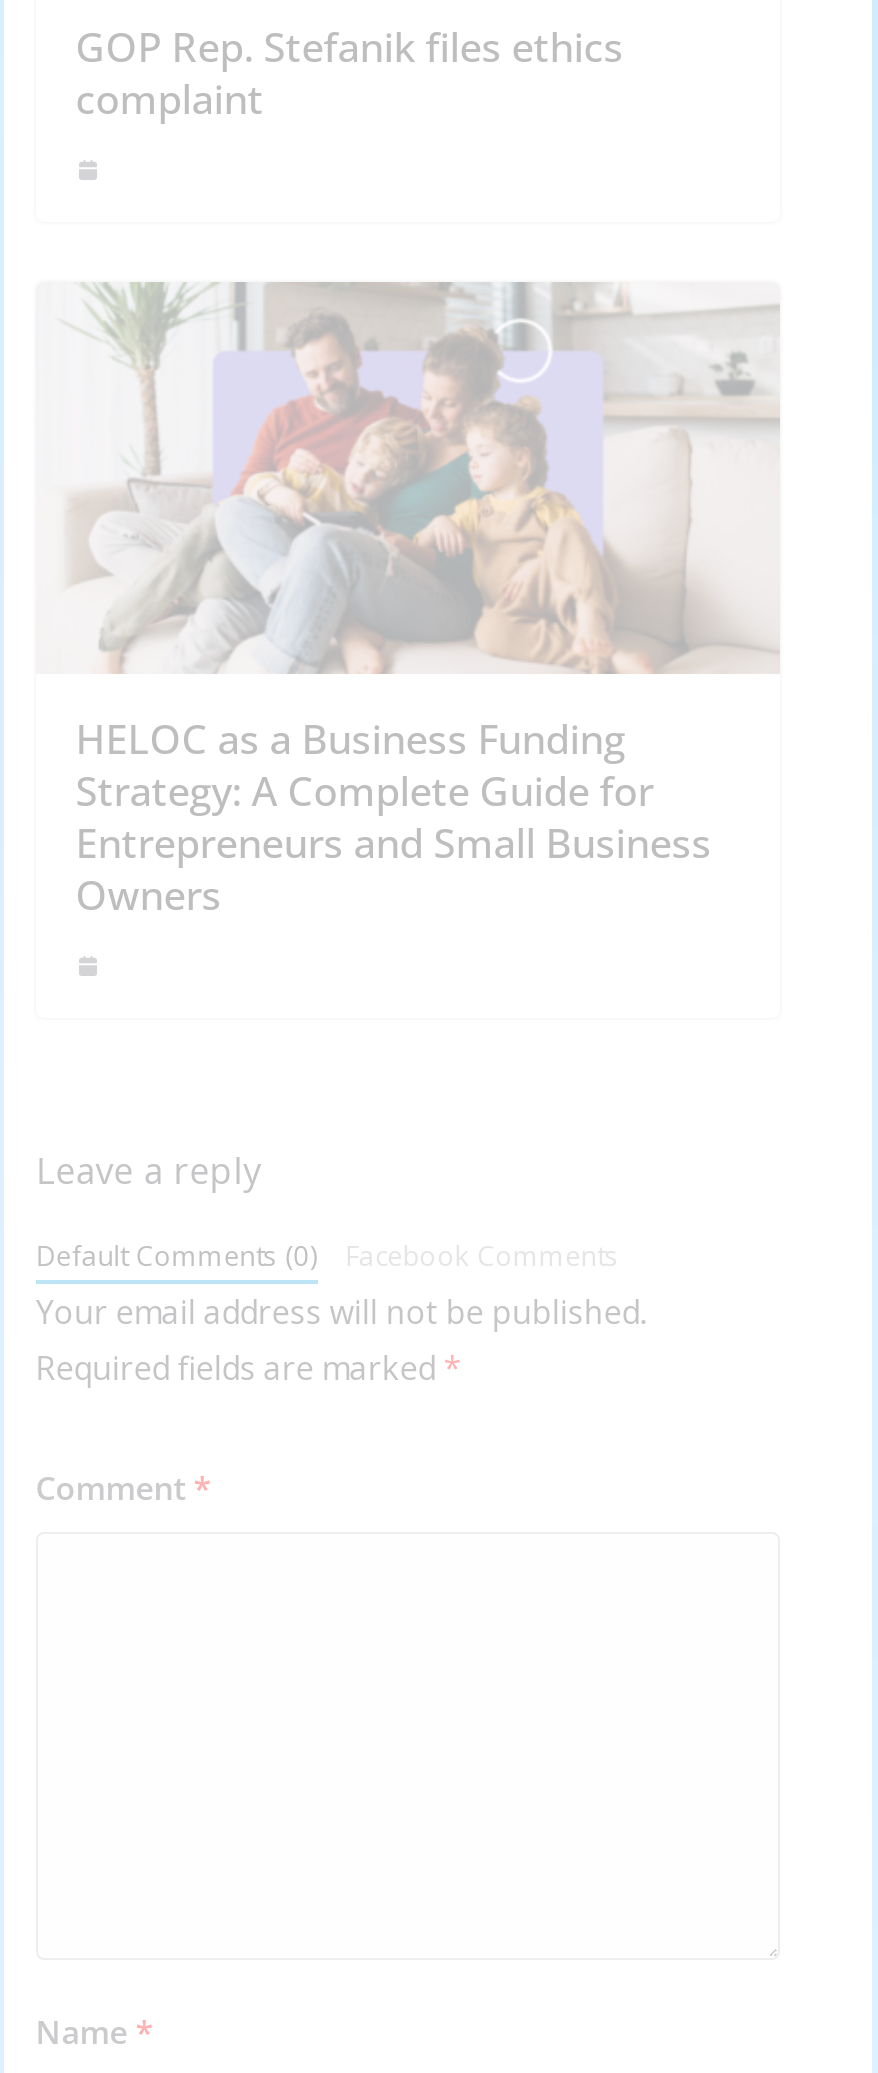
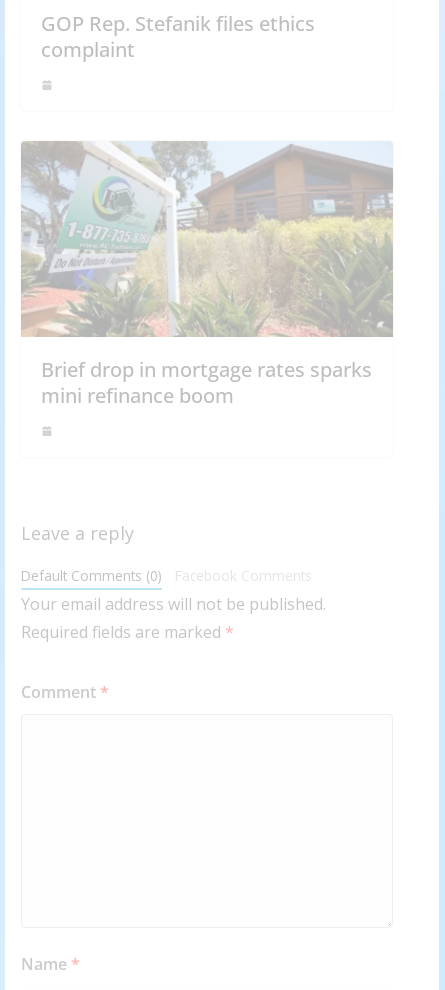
[36,280,780,922] [image] | HELOC as a Business Funding | Strategy: A Complete Guide for | Entrepreneurs and Small Business | Owners -> [20,140,394,409] [image] | Brief drop in mortgage rates sparks | mini refinance boom

